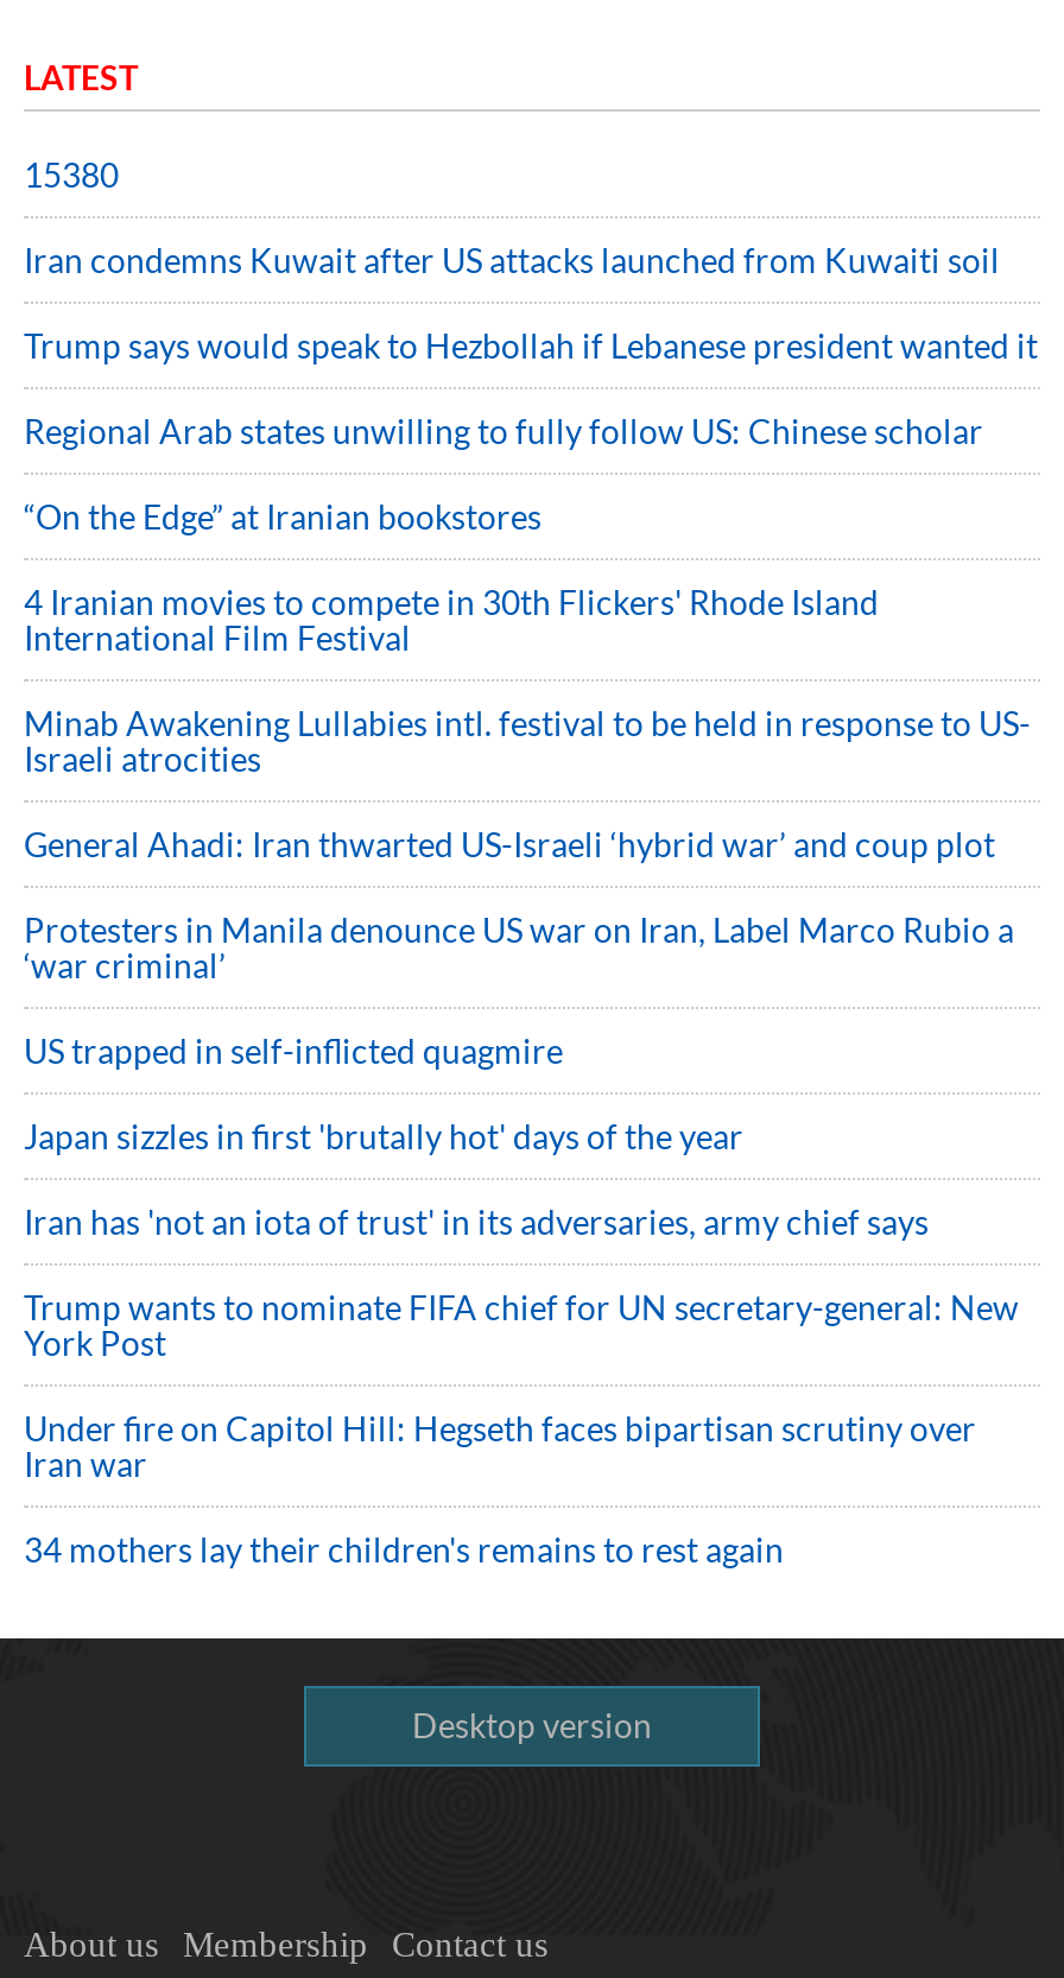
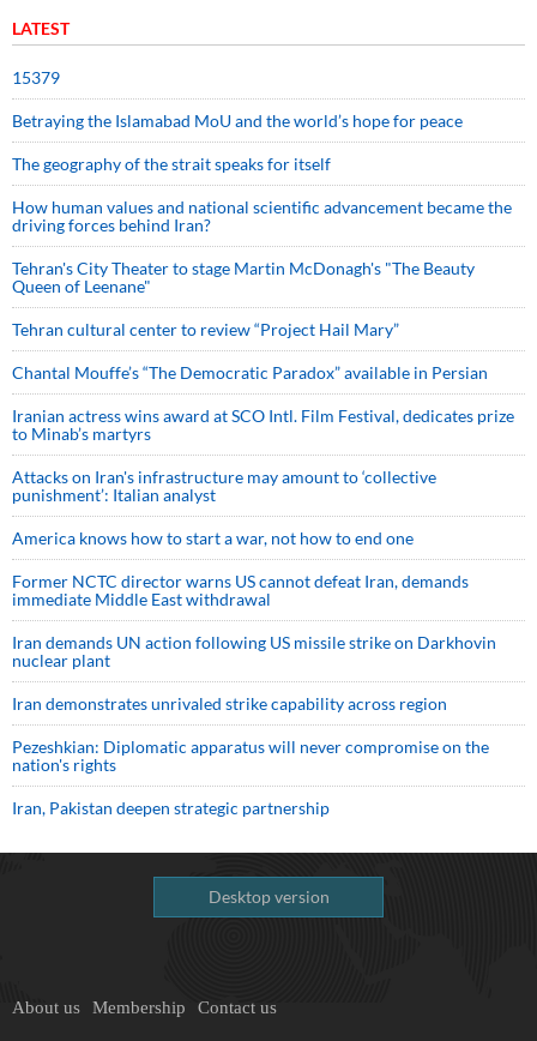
[24,155,119,195] 15380 -> [12,68,60,88] 15379
[24,241,1000,281] Iran condemns Kuwait after US attacks launched from Kuwaiti soil -> [12,111,463,131] Betraying the Islamabad MoU and the world’s hope for peace
[24,326,1038,366] Trump says would speak to Hezbollah if Lebanese president wanted it -> [12,154,331,174] The geography of the strait speaks for itself
[24,412,983,452] Regional Arab states unwilling to fully follow US: Chinese scholar -> [12,197,512,235] How human values and national scientific advancement became the | driving forces behind Iran?
[24,497,541,537] “On the Edge” at Iranian bookstores -> [12,258,475,297] Tehran's City Theater to stage Martin McDonagh's "The Beauty | Queen of Leenane"
[24,582,879,658] 4 Iranian movies to compete in 30th Flickers' Rhode Island | International Film Festival -> [12,319,399,340] Tehran cultural center to review “Project Hail Mary”
[24,704,1031,780] Minab Awakening Lullabies intl. festival to be held in response to US- | Israeli atrocities -> [12,363,488,383] Chantal Mouffe’s “The Democratic Paradox” available in Persian
[24,825,995,865] General Ahadi: Iran thwarted US-Israeli ‘hybrid war’ and coup plot -> [12,406,514,444] Iranian actress wins award at SCO Intl. Film Festival, dedicates prize | to Minab’s martyrs
[24,910,1014,986] Protesters in Manila denounce US war on Iran, Label Marco Rubio a | ‘war criminal’ -> [12,467,436,505] Attacks on Iran's infrastructure may amount to ‘collective | punishment’: Italian analyst
[24,1031,570,1072] US trapped in self-inflicted quagmire -> [12,528,414,548] America knows how to start a war, not how to end one
[24,1117,743,1157] Japan sizzles in first 'brutally hot' days of the year -> [12,571,469,610] Former NCTC director warns US cannot defeat Iran, demands | immediate Middle East withdrawal
[24,1202,936,1243] Iran has 'not an iota of trust' in its adversaries, army chief says -> [12,632,496,671] Iran demands UN action following US missile strike on Darkhovin | nuclear plant
[24,1288,1019,1364] Trump wants to nominate FIFA chief for UN secretary-general: New | York Post -> [12,694,447,714] Iran demonstrates unrivaled strike capability across region
[24,1409,976,1485] Under fire on Capitol Hill: Hegseth faces bipartisan scrutiny over | Iran war -> [12,737,489,775] Pezeshkian: Diplomatic apparatus will never compromise on the | nation's rights
[24,1530,784,1570] 34 mothers lay their children's remains to rest again -> [12,798,330,818] Iran, Pakistan deepen strategic partnership

